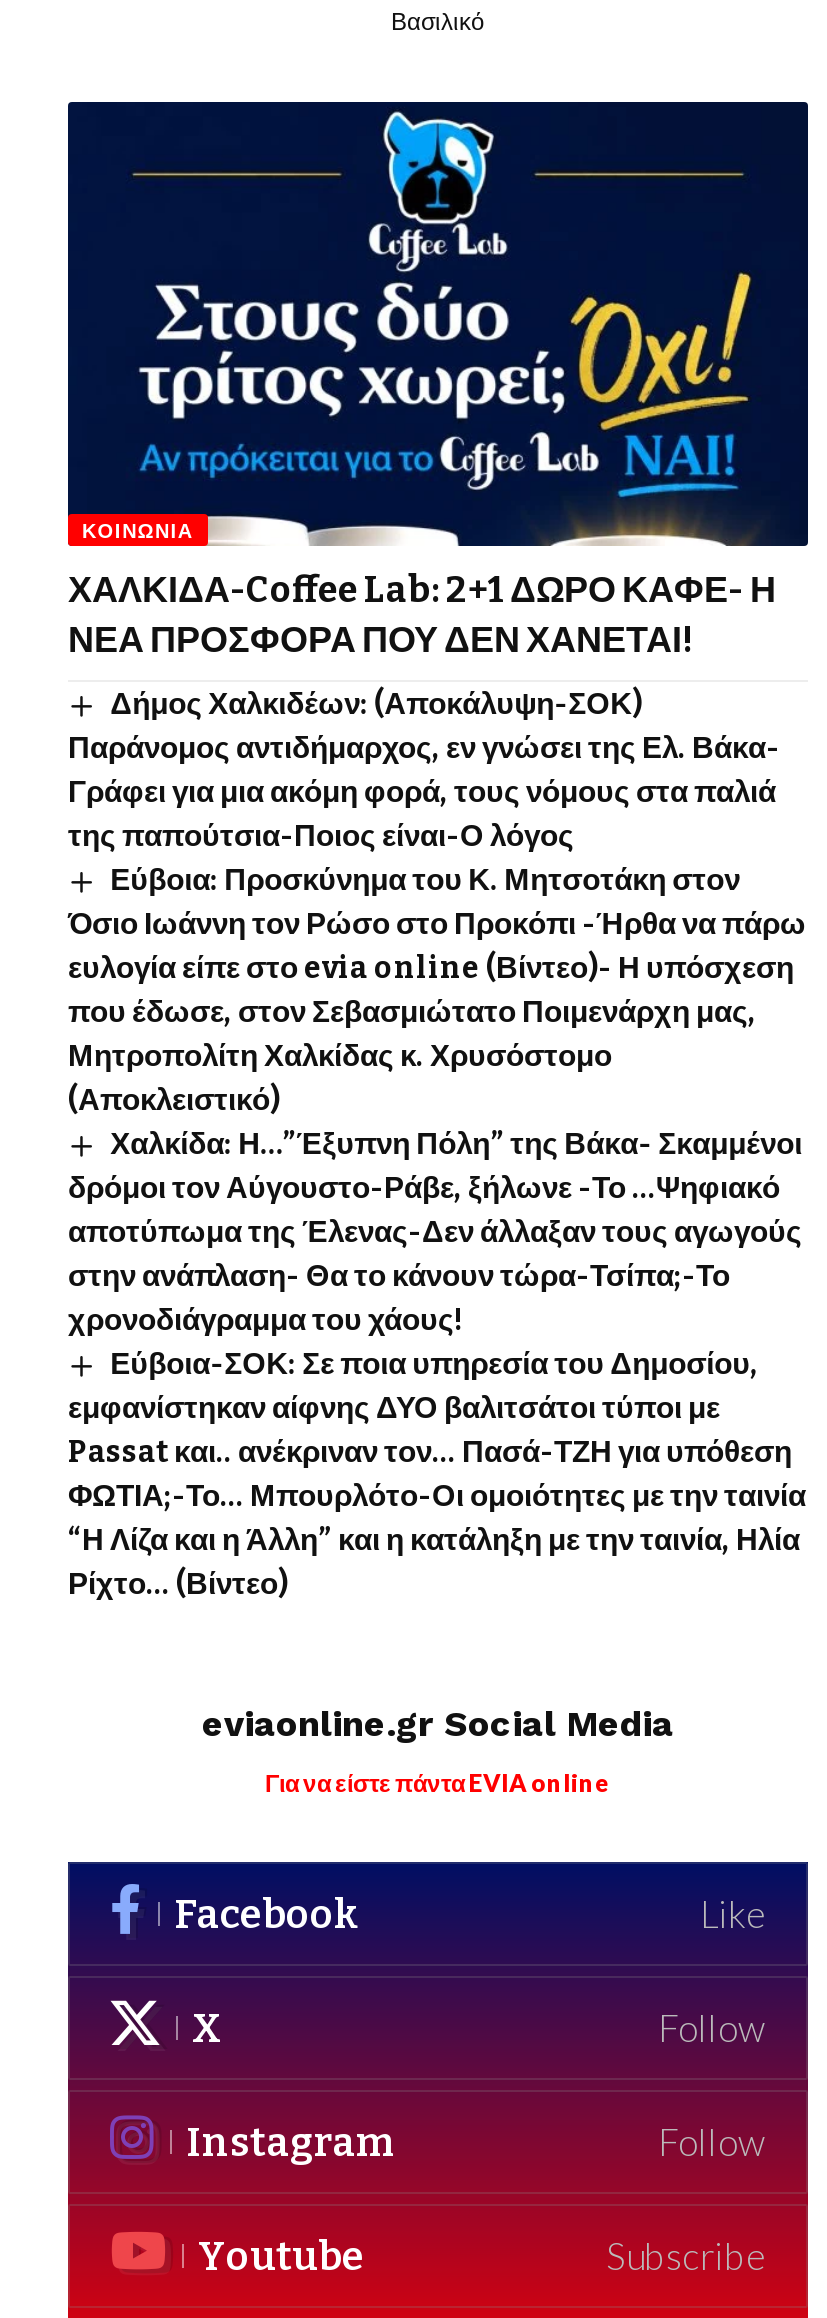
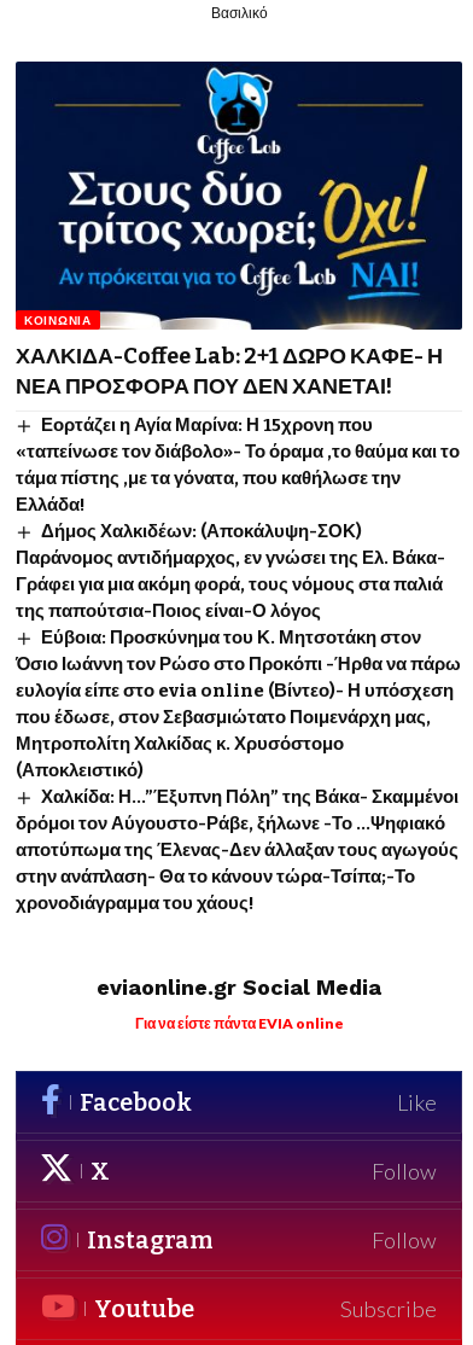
none -> [16,414,460,516] Εορτάζει η Αγία Μαρίνα: Η 15χρονη που | «ταπείνωσε τον διάβολο»- Το όραμα ,το θαύμα και το | τάμα πίστης ,με τα γόνατα, που καθήλωσε την | Ελλάδα!
moved [68,686,806,1338] -> [16,520,461,914]: Δήμος Χαλκιδέων: (Αποκάλυψη-ΣΟΚ) | Παράνομος αντιδήμαρχος, εν γνώσει της Ελ. Βάκα- | Γράφει για μια ακόμη φορά, τους νόμους στα παλιά | ... | στην ανάπλαση- Θα το κάνουν τώρα-Τσίπα;-Το | χρονοδιάγραμμα του χάους!
[68,1346,806,1602] Εύβοια-ΣΟΚ: Σε ποια υπηρεσία του Δημοσίου, | εμφανίστηκαν αίφνης ΔΥΟ βαλιτσάτοι τύποι με | Passat και.. ανέκριναν τον… Πασά-ΤΖΗ για υπόθεση | ΦΩΤΙΑ;-Το… Μπουρλότο-Οι ομοιότητες με την ταινία | “Η Λίζα και η Άλλη” και η κατάληξη με την ταινία, Ηλία | Ρίχτο… (Βίντεο) -> none

